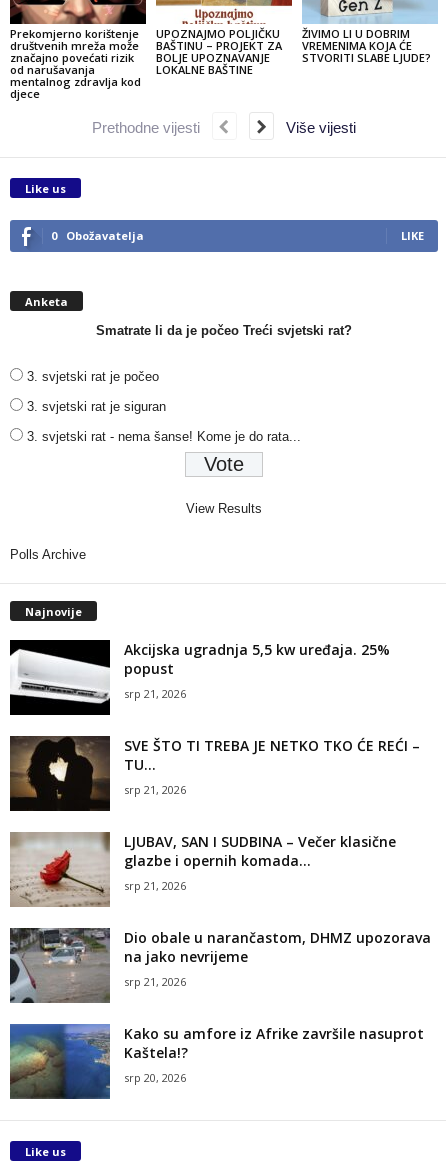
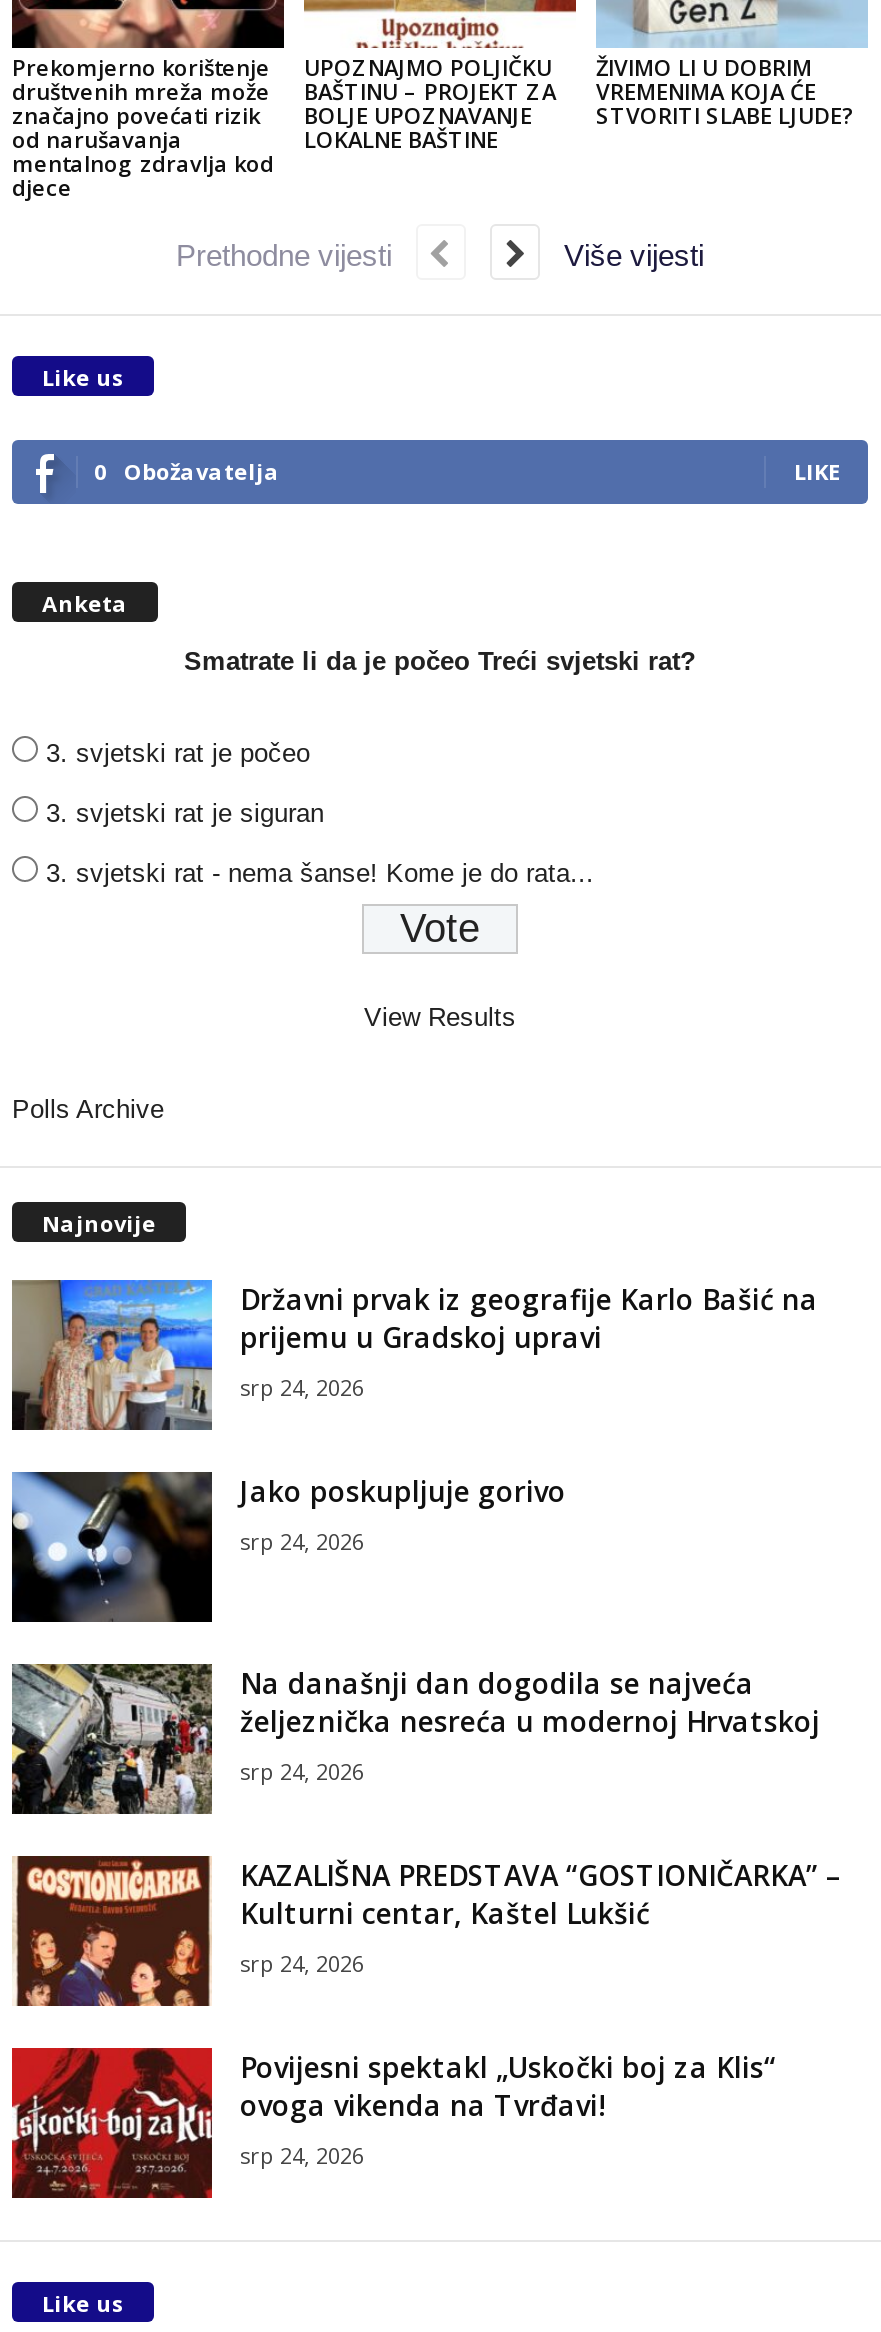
[10,639,390,716] [image] | Akcijska ugradnja 5,5 kw uređaja. 25% | popust | srp 21, 2026 -> [10,1278,818,1432] [image] | Državni prvak iz geografije Karlo Bašić na | prijemu u Gradskoj upravi | srp 24, 2026
[9,735,420,810] [image] | SVE ŠTO TI TREBA JE NETKO TKO ĆE REĆI – | TU... | srp 21, 2026 -> [10,1470,566,1622] [image] | Jako poskupljuje gorivo | srp 24, 2026
[10,832,396,908] [image] | LJUBAV, SAN I SUDBINA – Večer klasične | glazbe i opernih komada... | srp 21, 2026 -> [12,1664,820,1816] [image] | Na današnji dan dogodila se najveća | željeznička nesreća u modernoj Hrvatskoj | srp 24, 2026
[9,928,431,1004] [image] | Dio obale u narančastom, DHMZ upozorava | na jako nevrijeme | srp 21, 2026 -> [12,1854,842,2008] [image] | KAZALIŠNA PREDSTAVA “GOSTIONIČARKA” – | Kulturni centar, Kaštel Lukšić | srp 24, 2026
[9,1023,424,1100] [image] | Kako su amfore iz Afrike završile nasuprot | Kaštela!? | srp 20, 2026 -> [10,2046,776,2200] [image] | Povijesni spektakl „Uskočki boj za Klis“ | ovoga vikenda na Tvrđavi! | srp 24, 2026

